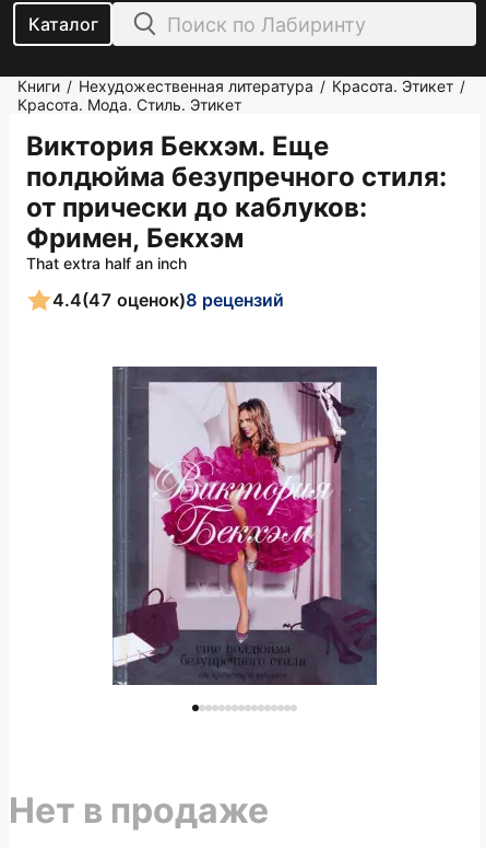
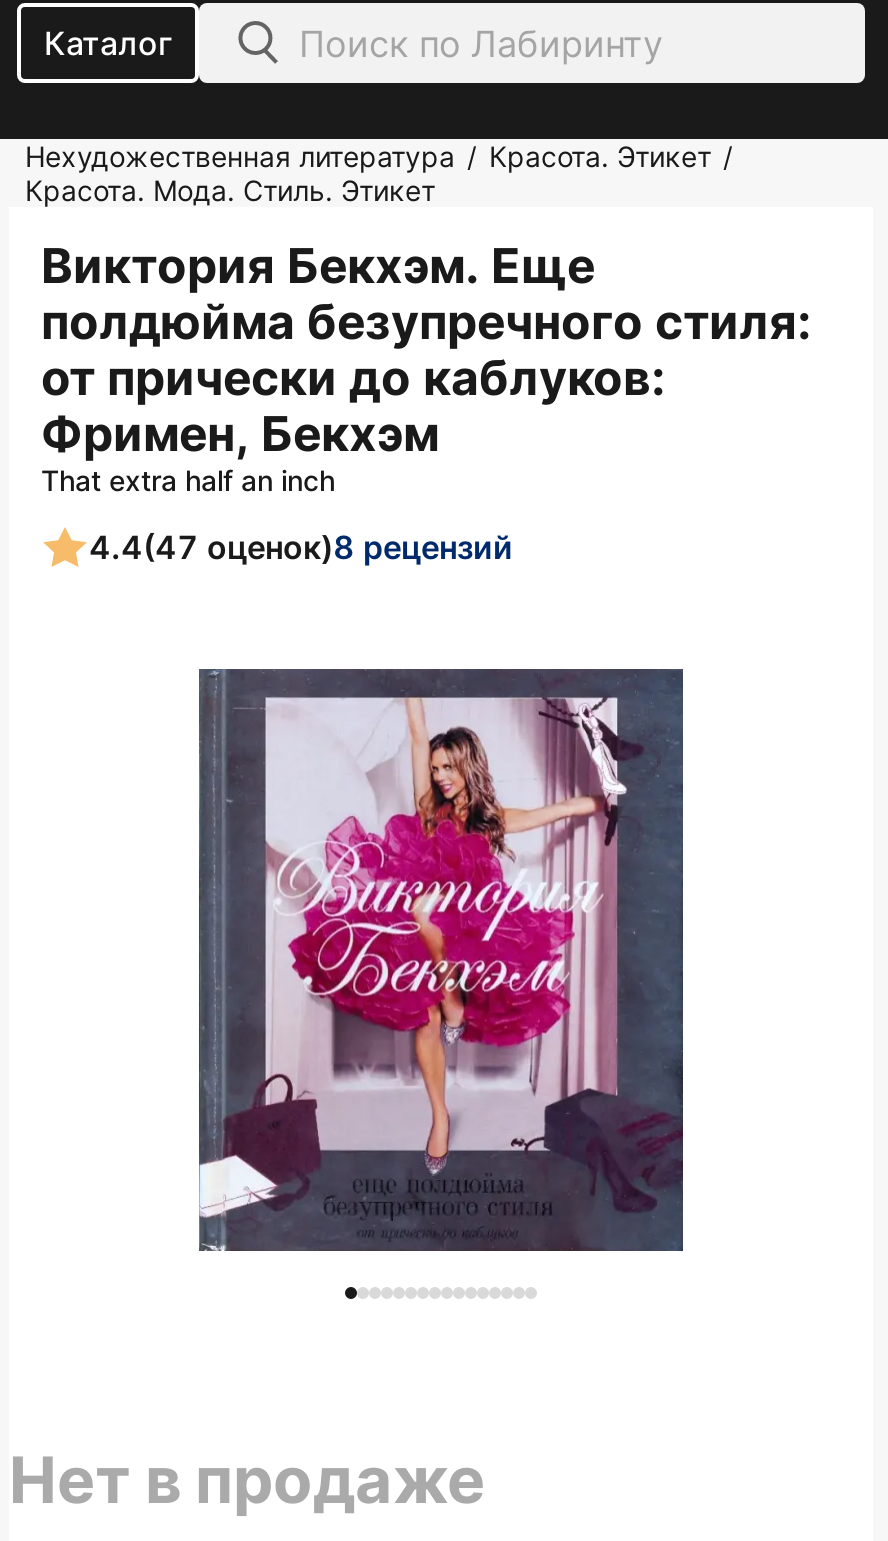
[17,77,465,95] Книги / Нехудожественная литература / Красота. Этикет / -> [25,139,733,173] Нехудожественная литература / Красота. Этикет /

